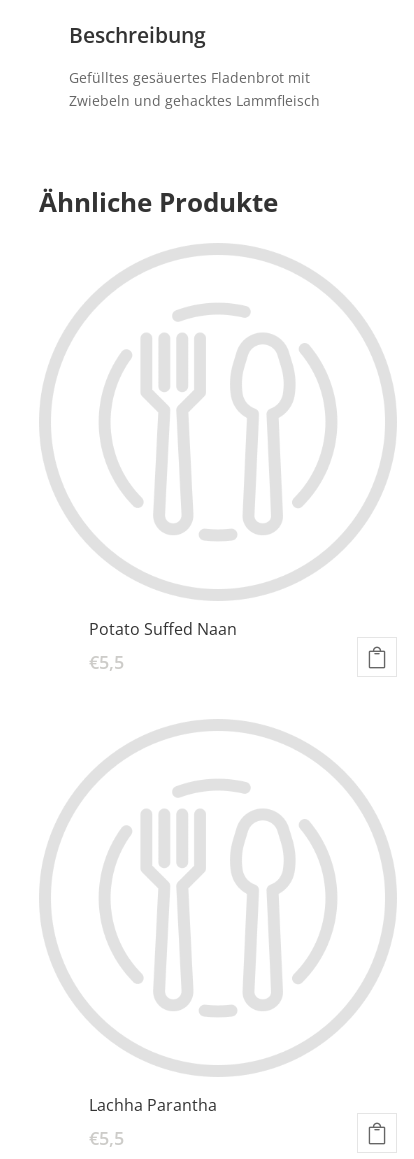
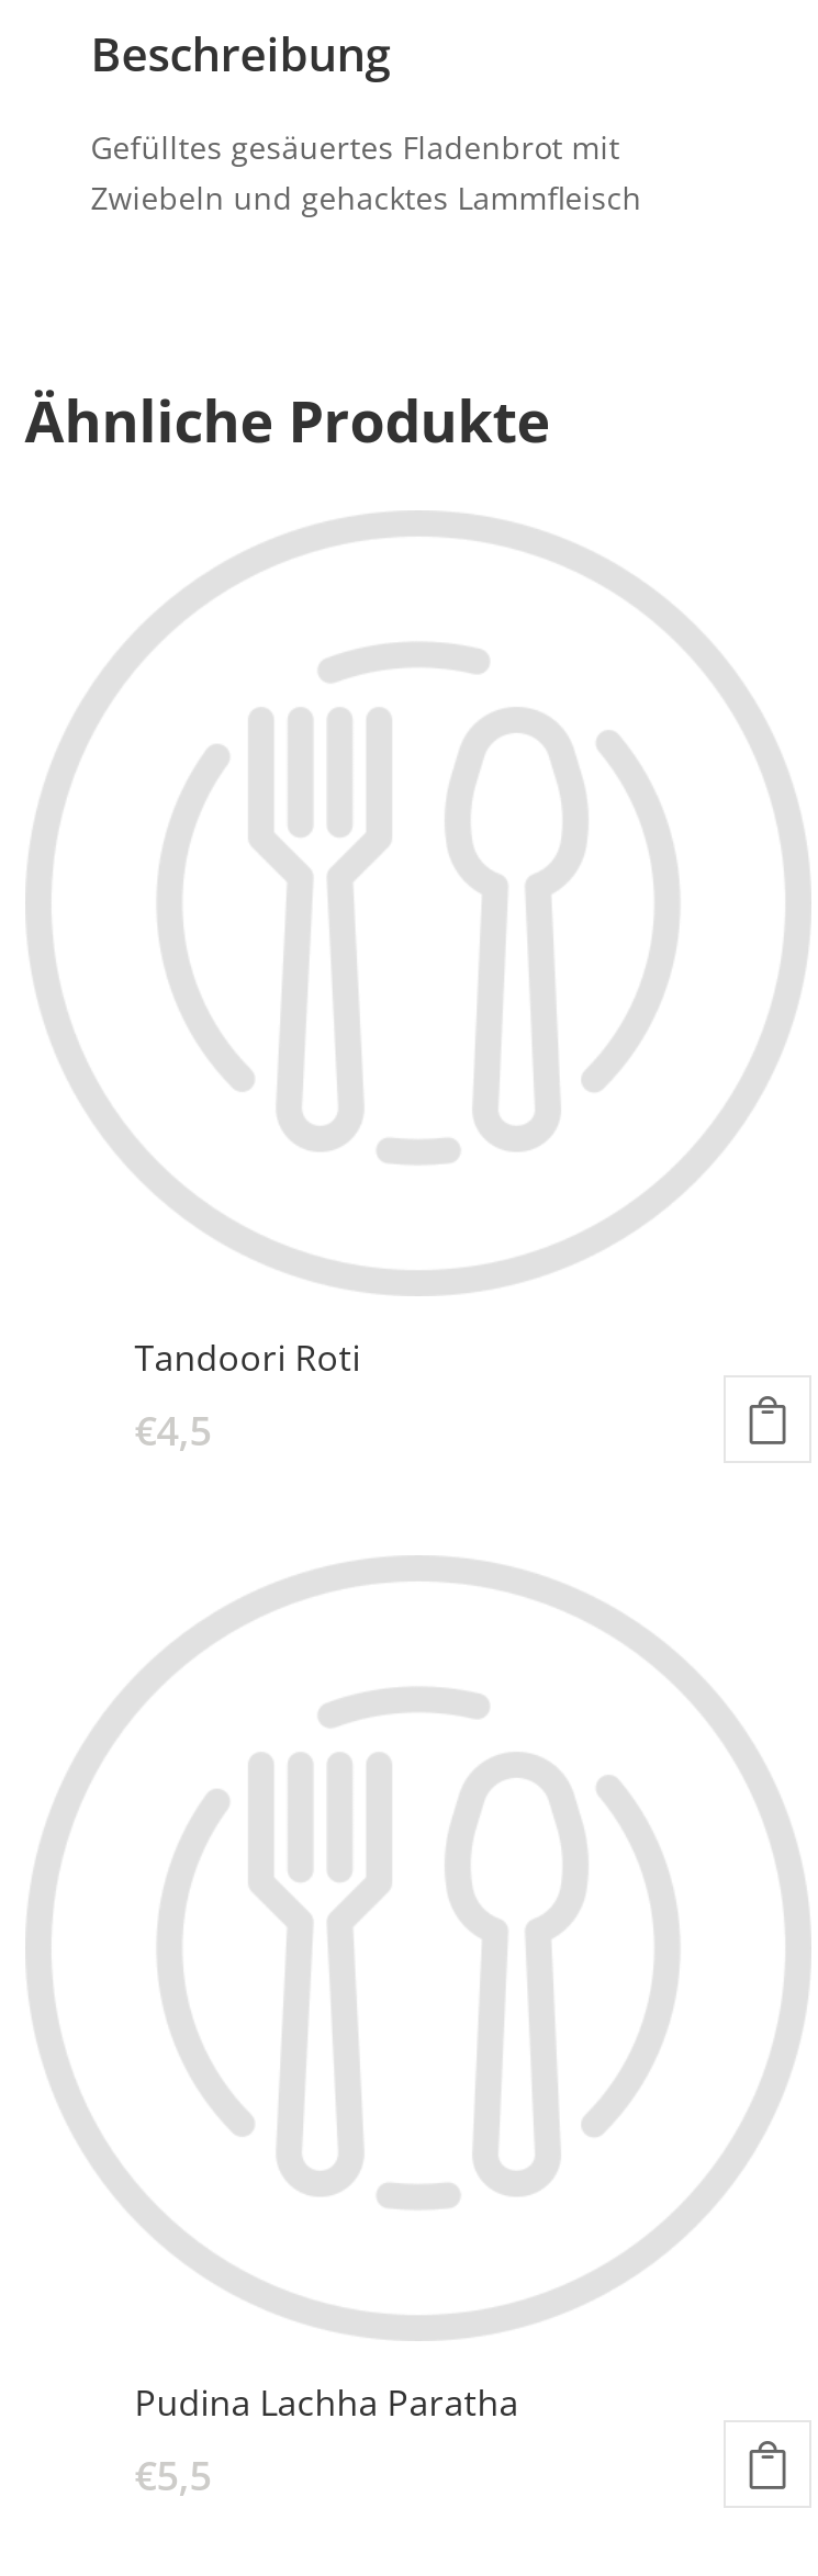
[89,618,237,674] Potato Suffed Naan | €5,5 -> [135,1334,361,1457] Tandoori Roti | €4,5
[89,1094,217,1116] Lachha Parantha -> [135,2378,519,2427] Pudina Lachha Paratha

